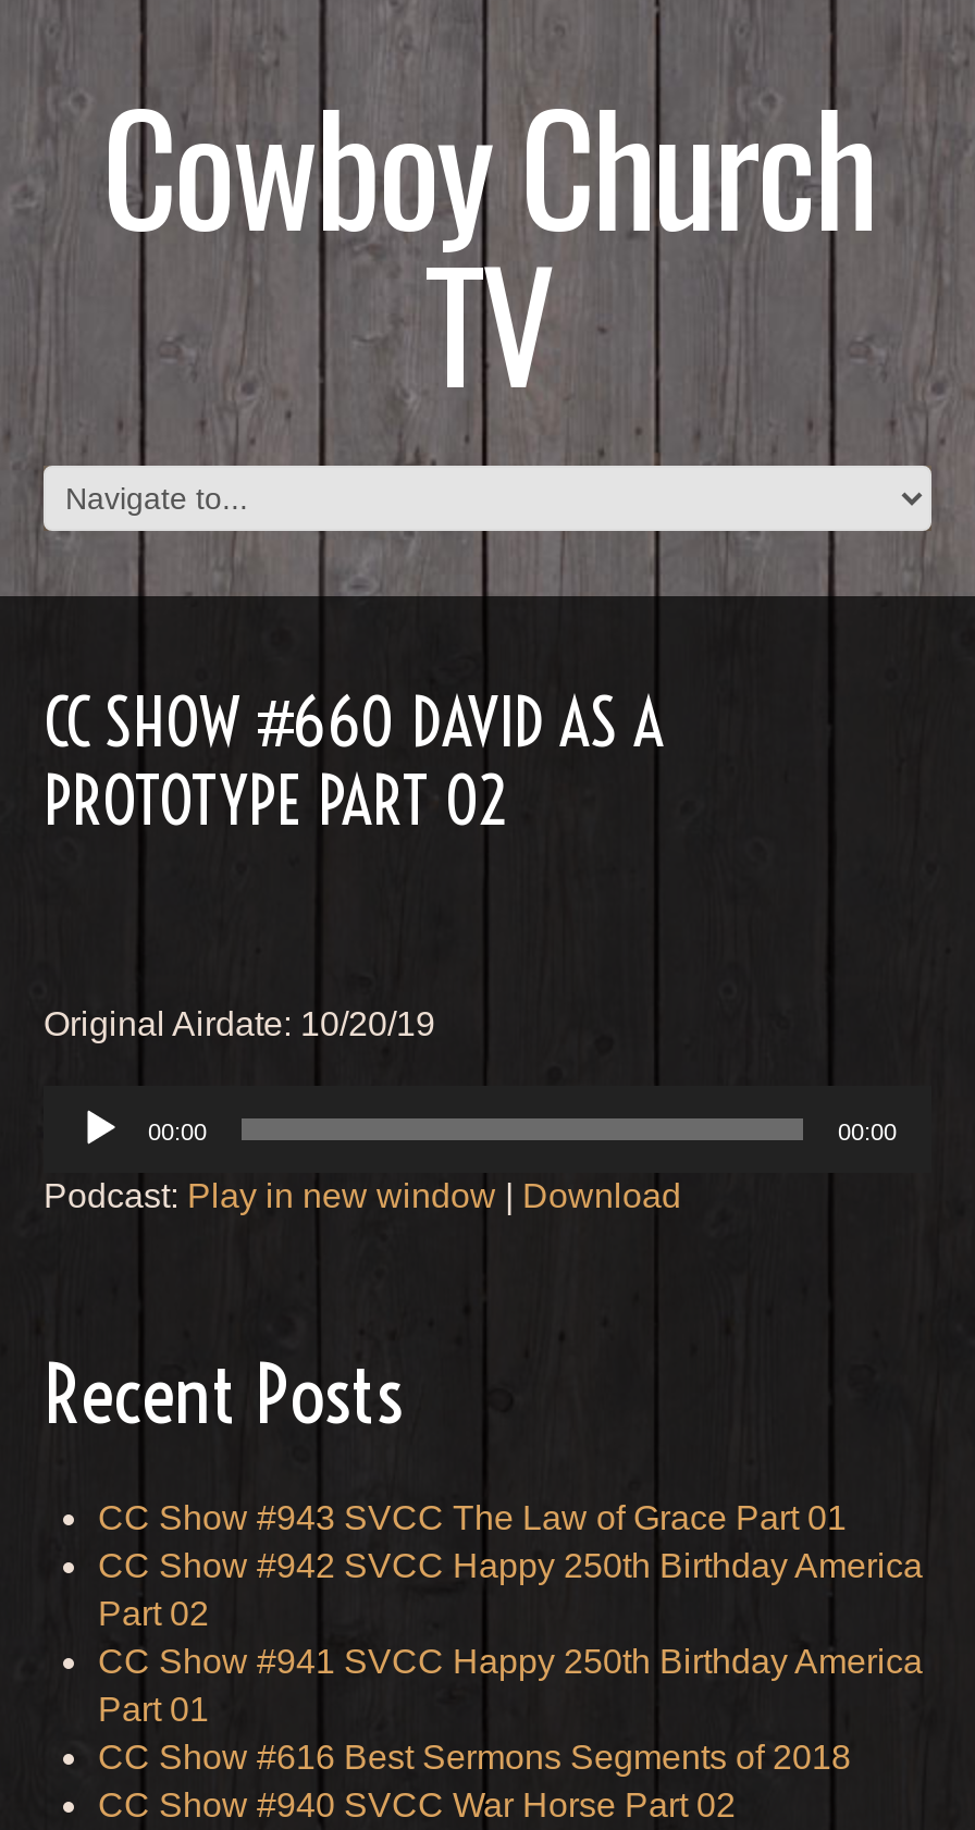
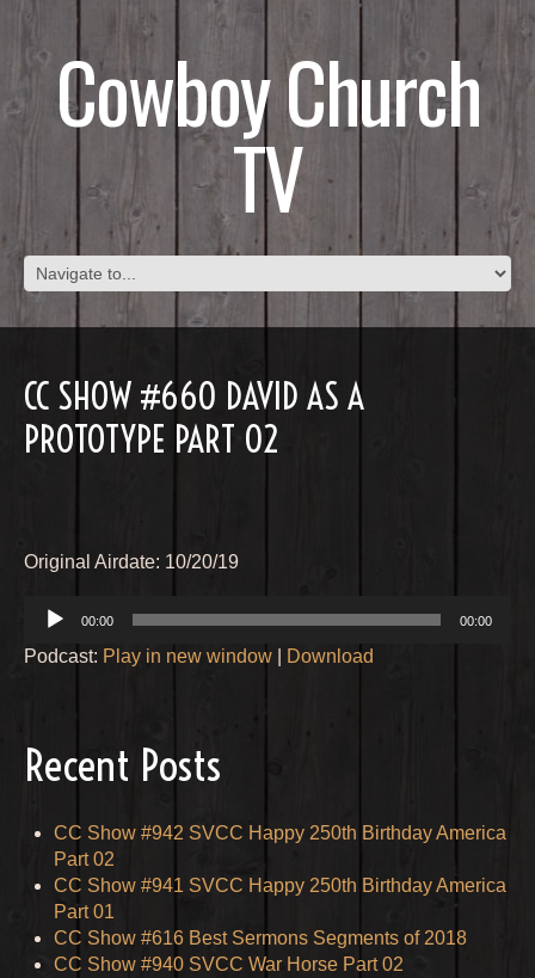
[98,1499,847,1536] CC Show #943 SVCC The Law of Grace Part 01 -> none

